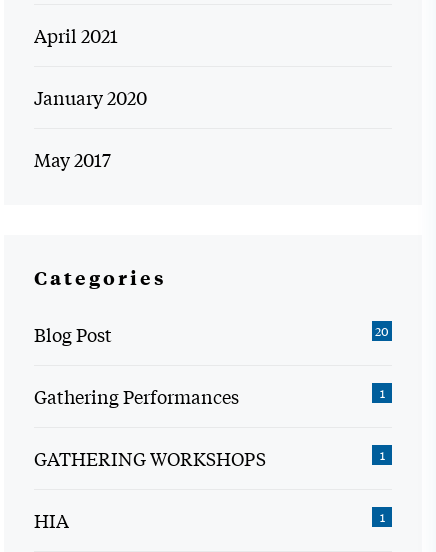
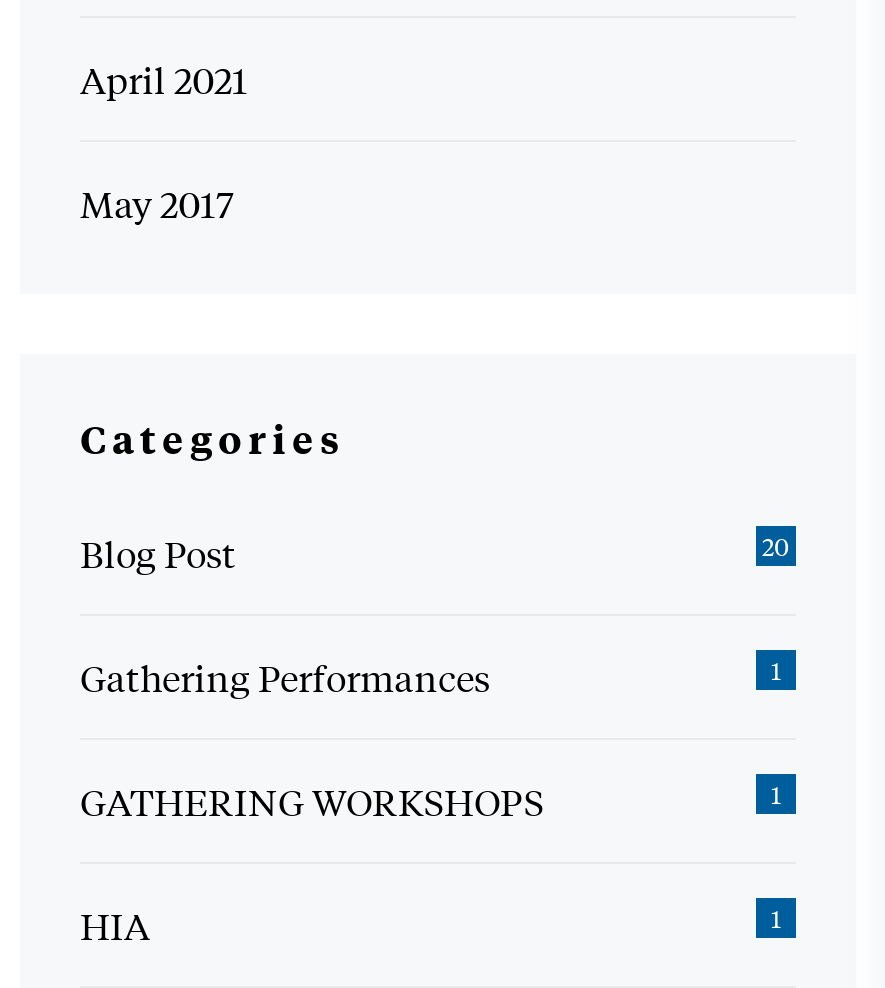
[34,84,147,110] January 2020 -> none

